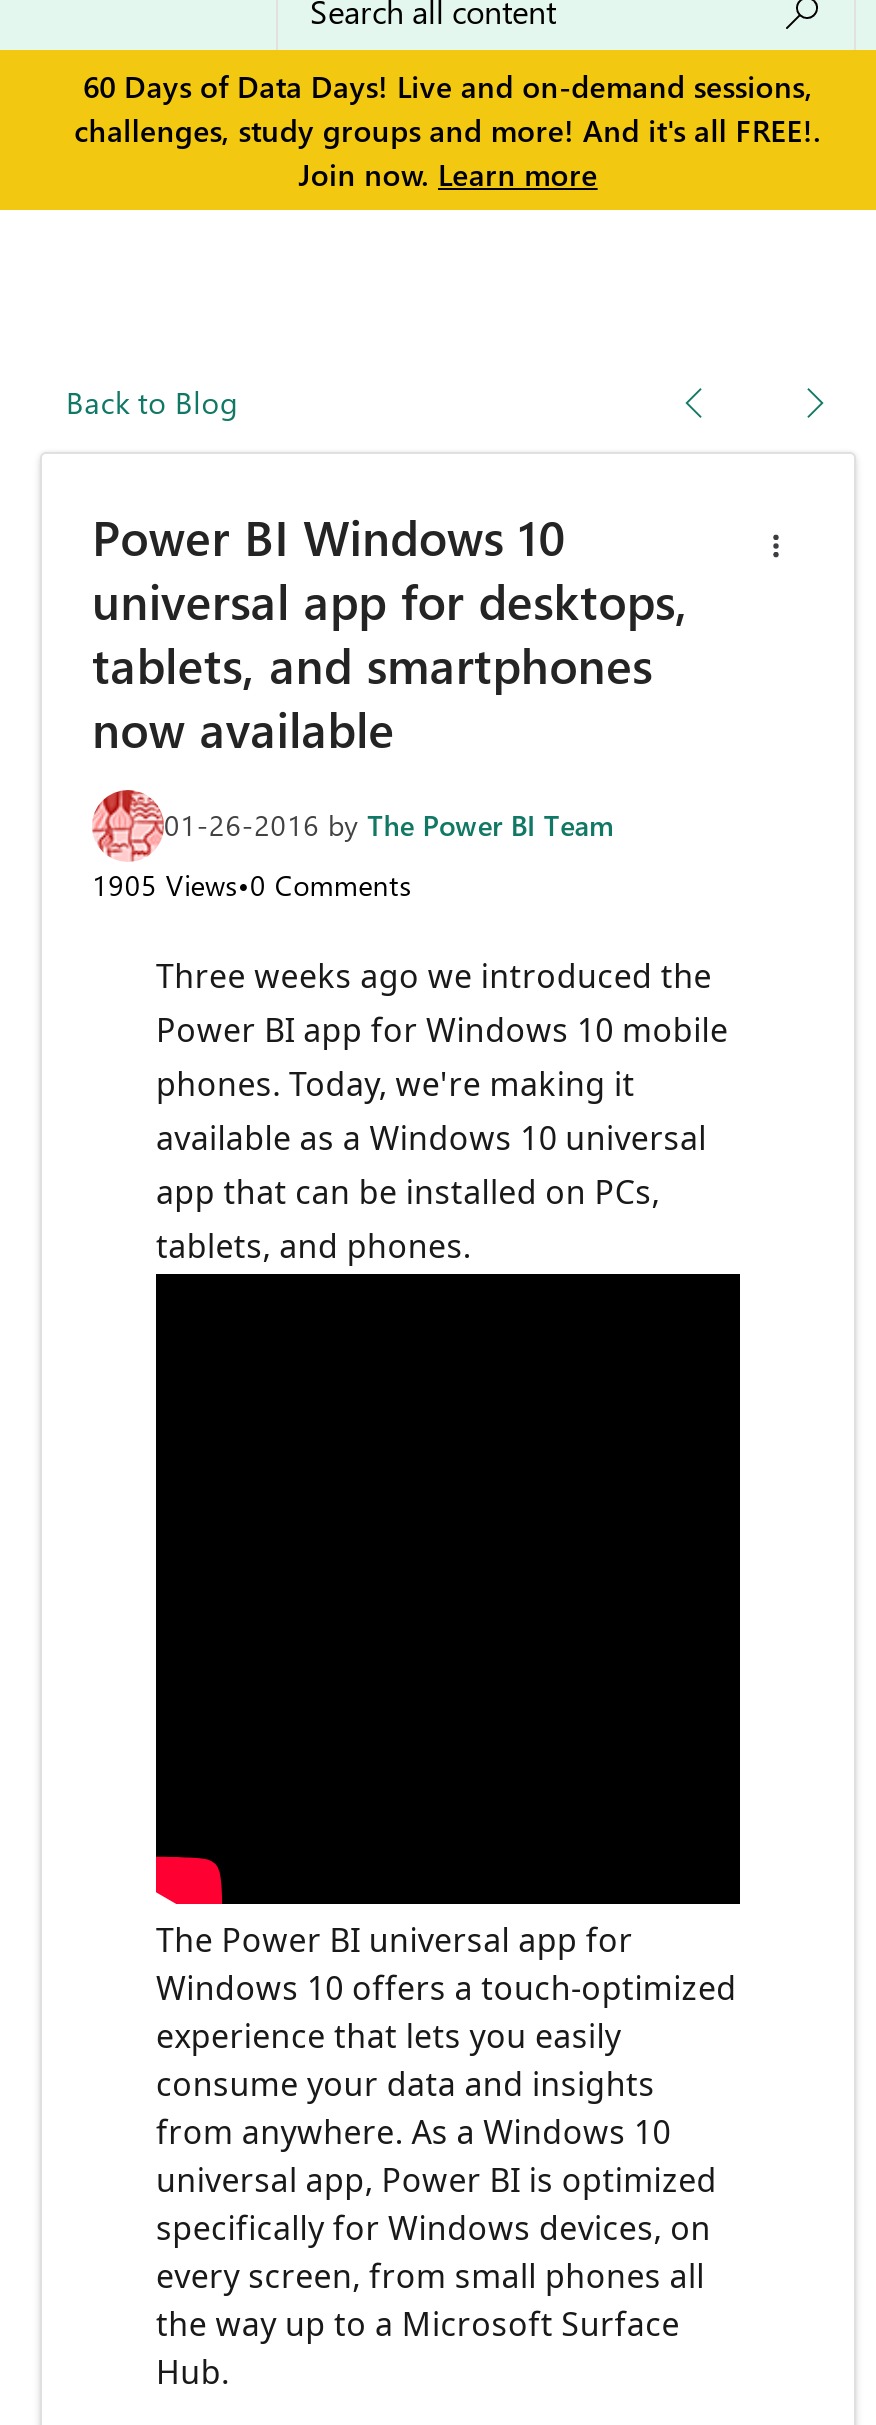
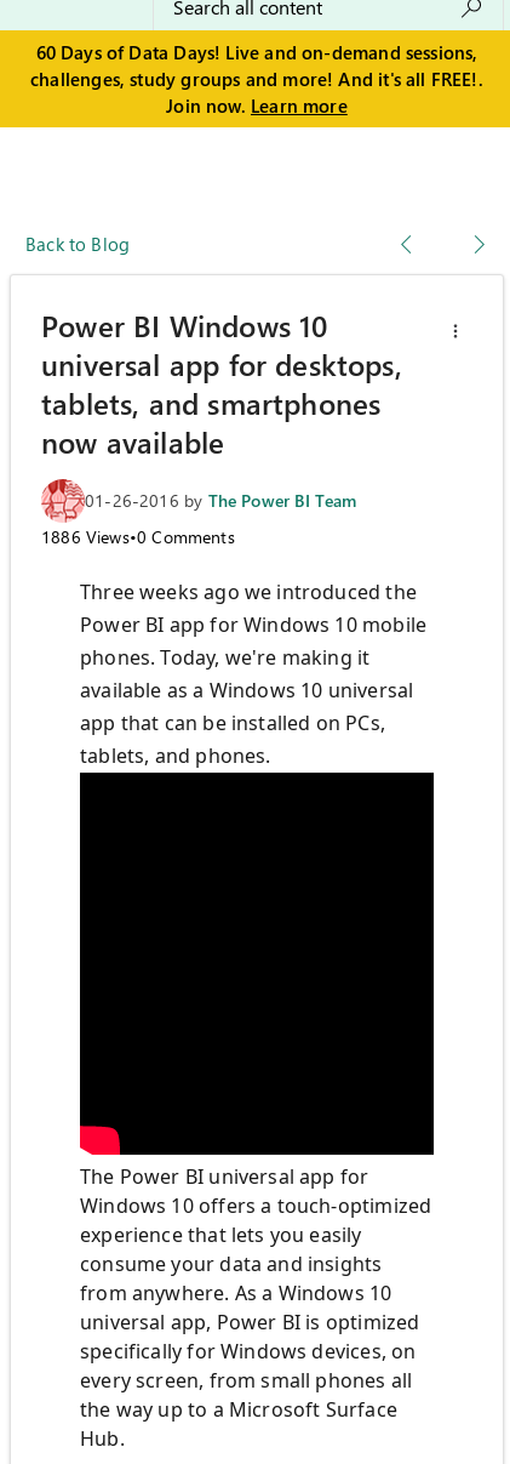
[92,867,412,905] 1905 Views•0 Comments -> [41,526,235,549] 1886 Views•0 Comments

